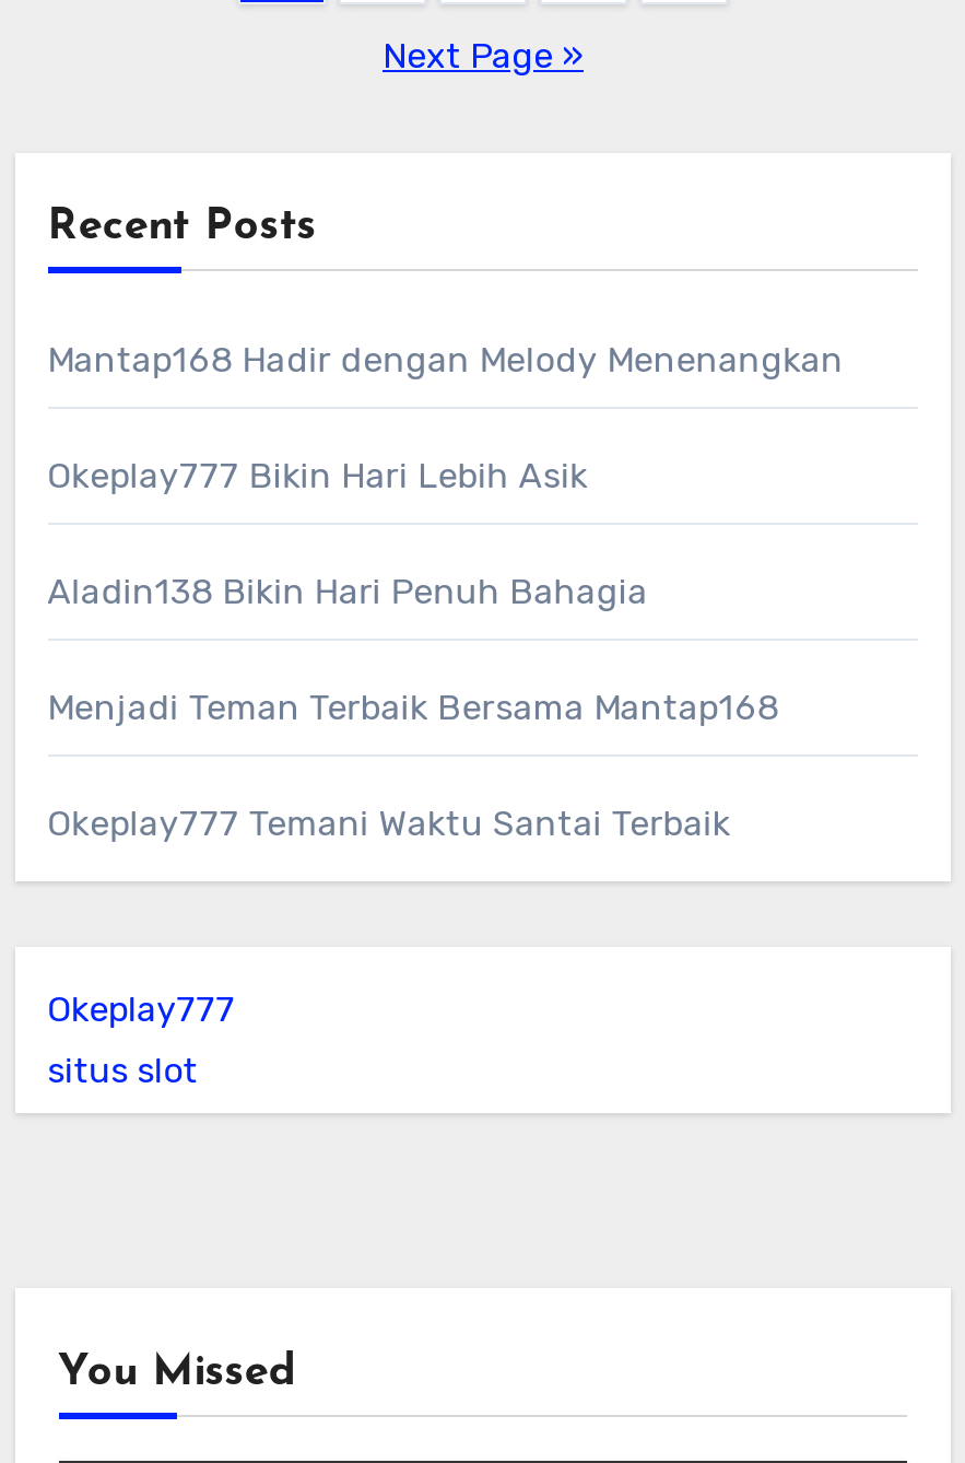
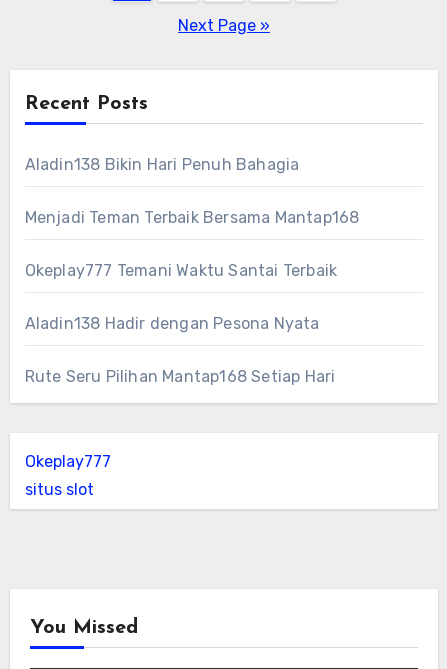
[47,339,843,496] Mantap168 Hadir dengan Melody Menenangkan | Okeplay777 Bikin Hari Lebih Asik -> none
moved [47,570,779,844] -> [25,155,359,280]: Aladin138 Bikin Hari Penuh Bahagia | Menjadi Teman Terbaik Bersama Mantap168 | Okeplay777 Temani Waktu Santai Terbaik
none -> [25,314,335,386] Aladin138 Hadir dengan Pesona Nyata | Rute Seru Pilihan Mantap168 Setiap Hari

